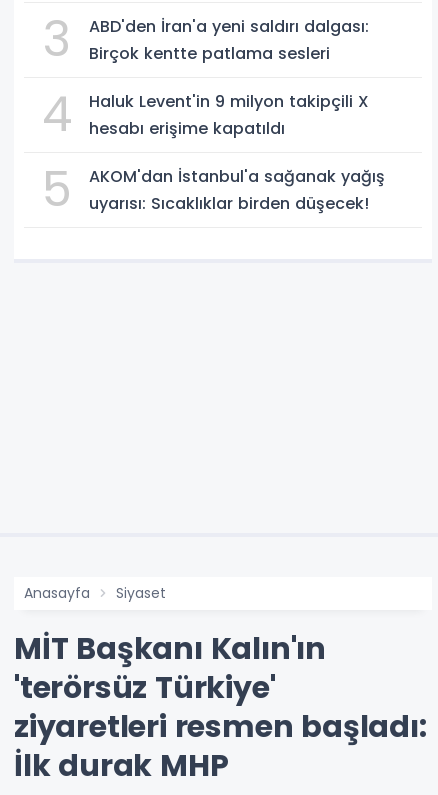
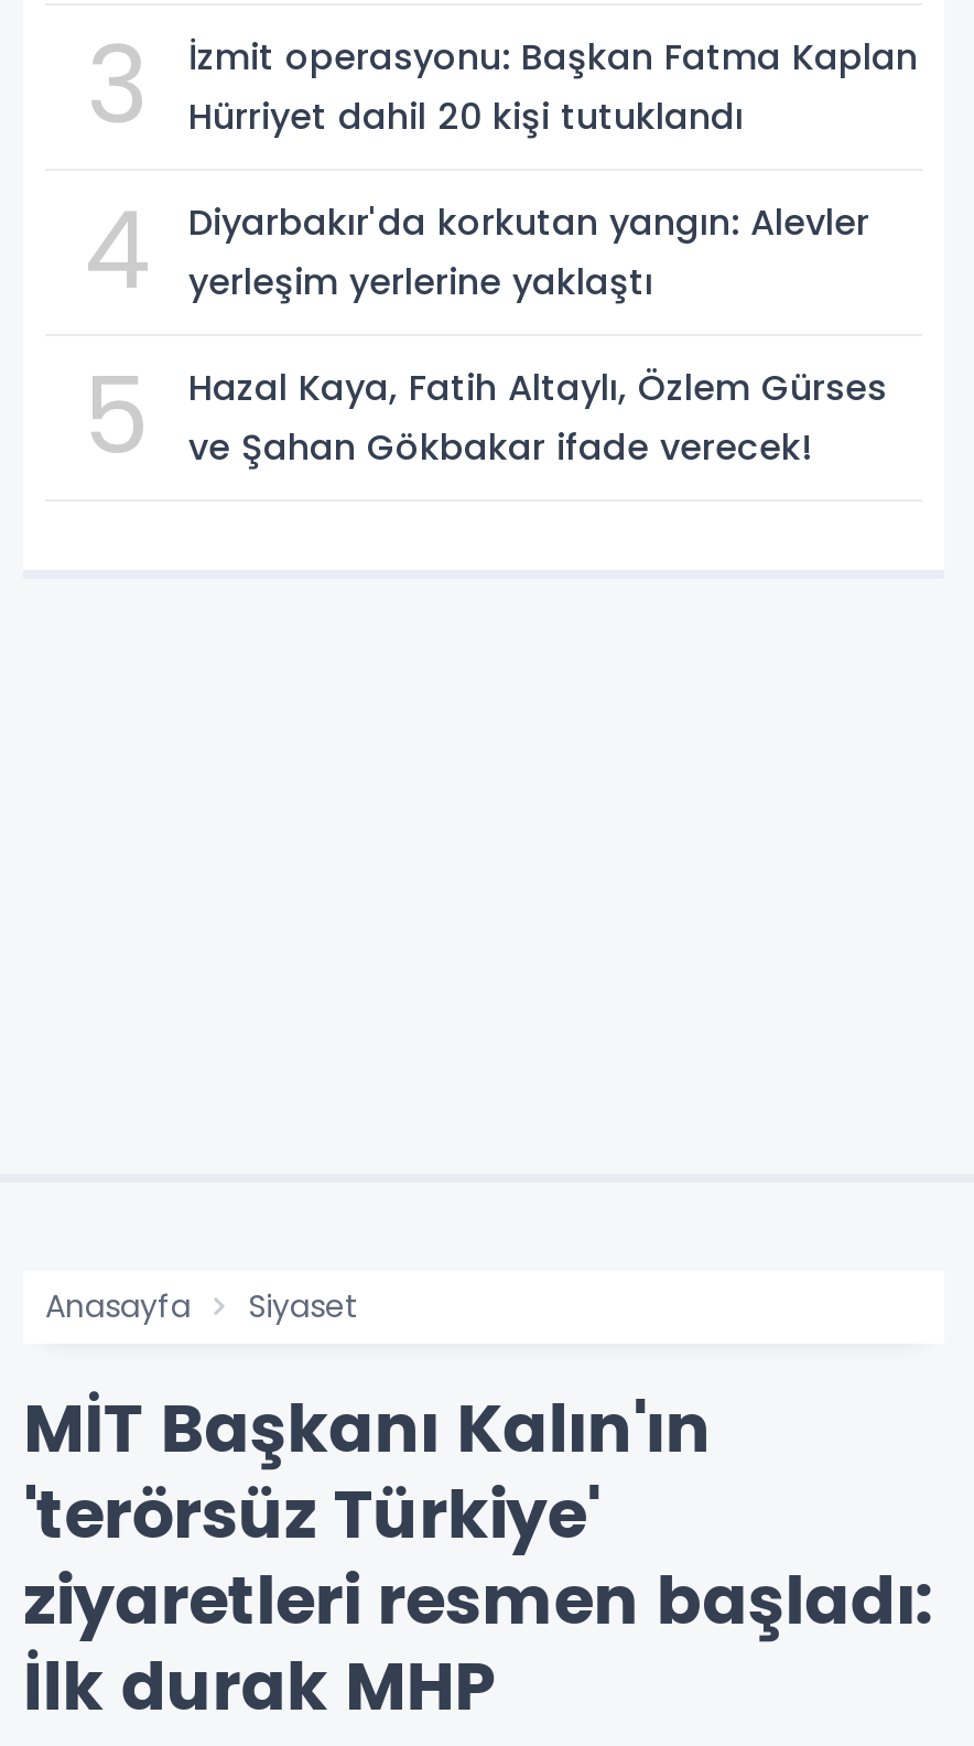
[89,14,369,64] ABD'den İran'a yeni saldırı dalgası: | Birçok kentte patlama sesleri -> [188,31,918,141] İzmit operasyonu: Başkan Fatma Kaplan | Hürriyet dahil 20 kişi tutuklandı
[89,89,369,139] Haluk Levent'in 9 milyon takipçili X | hesabı erişime kapatıldı -> [188,196,869,306] Diyarbakır'da korkutan yangın: Alevler | yerleşim yerlerine yaklaştı
[89,164,385,214] AKOM'dan İstanbul'a sağanak yağış | uyarısı: Sıcaklıklar birden düşecek! -> [188,362,887,472] Hazal Kaya, Fatih Altaylı, Özlem Gürses | ve Şahan Gökbakar ifade verecek!

